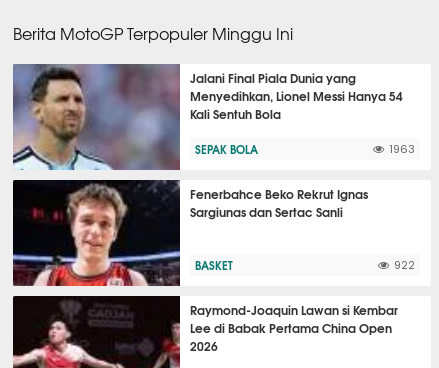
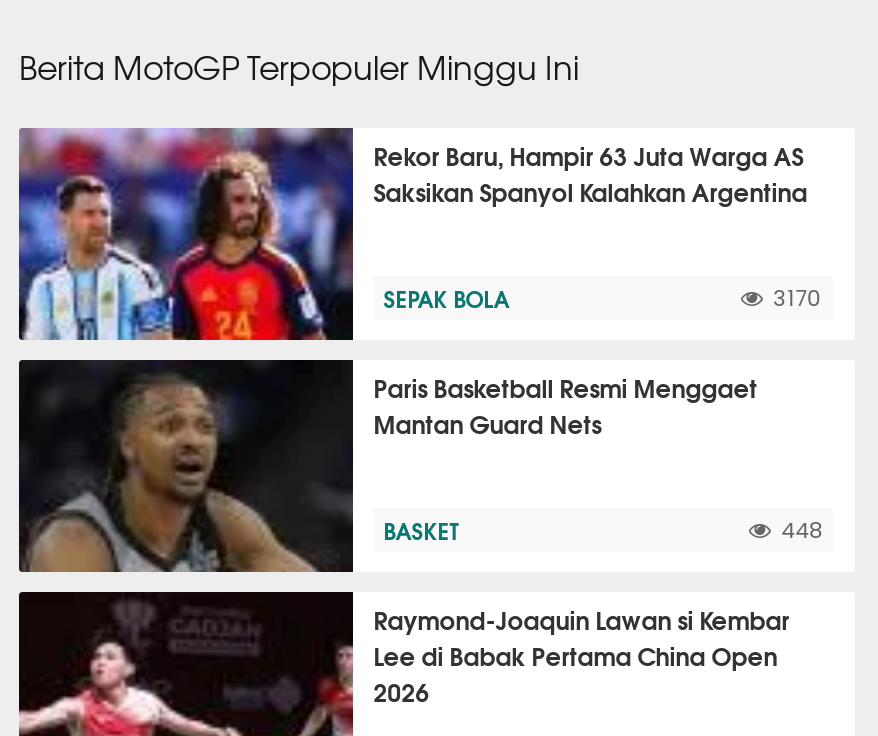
[13,64,403,171] [image] | Jalani Final Piala Dunia yang | Menyedihkan, Lionel Messi Hanya 54 | Kali Sentuh Bola -> [17,128,807,342] [image] | Rekor Baru, Hampir 63 Juta Warga AS | Saksikan Spanyol Kalahkan Argentina
[389,144,415,155] 1963 -> [773,288,823,310] 3170
[12,180,368,287] [image] | Fenerbahce Beko Rekrut Ignas | Sargiunas dan Sertac Sanli -> [19,362,757,574] [image] | Paris Basketball Resmi Menggaet | Mantan Guard Nets
[394,260,415,271] 922 -> [781,520,823,542] 448

